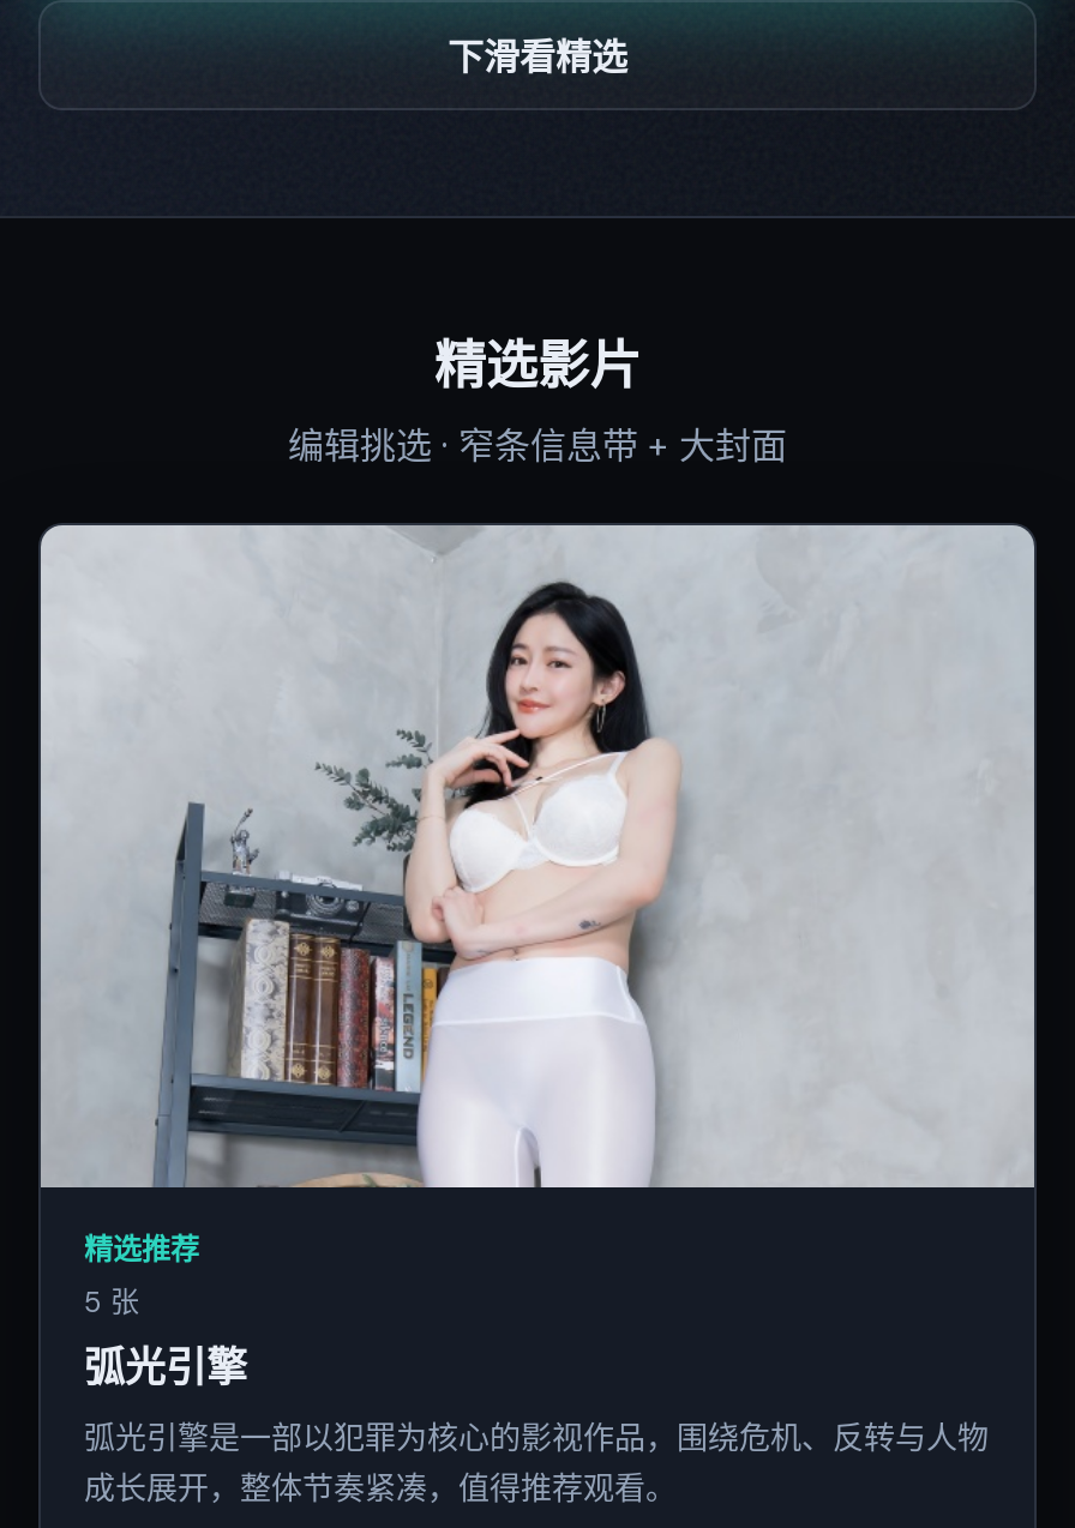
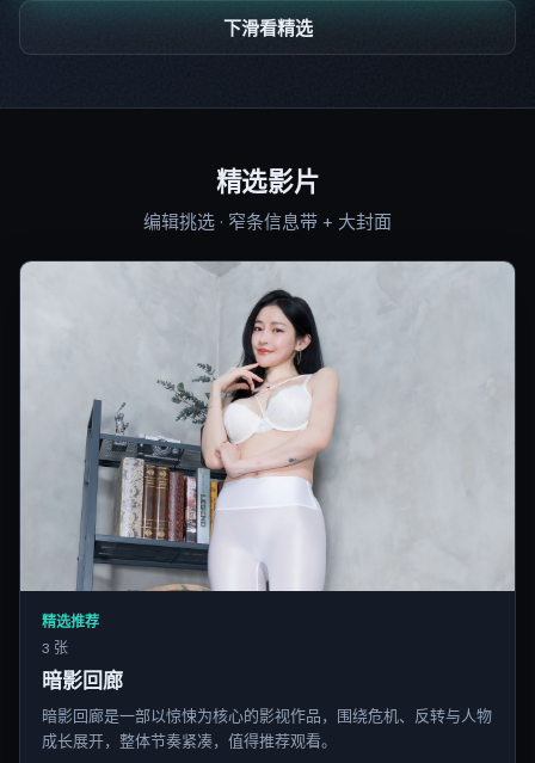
[84,1284,247,1395] 5 张 | 弧光引擎 -> [42,639,123,694] 3 张 | 暗影回廊
[84,1419,989,1459] 弧光引擎是一部以犯罪为核心的影视作品，围绕危机、反转与人物 -> [42,706,492,726] 暗影回廊是一部以惊悚为核心的影视作品，围绕危机、反转与人物

